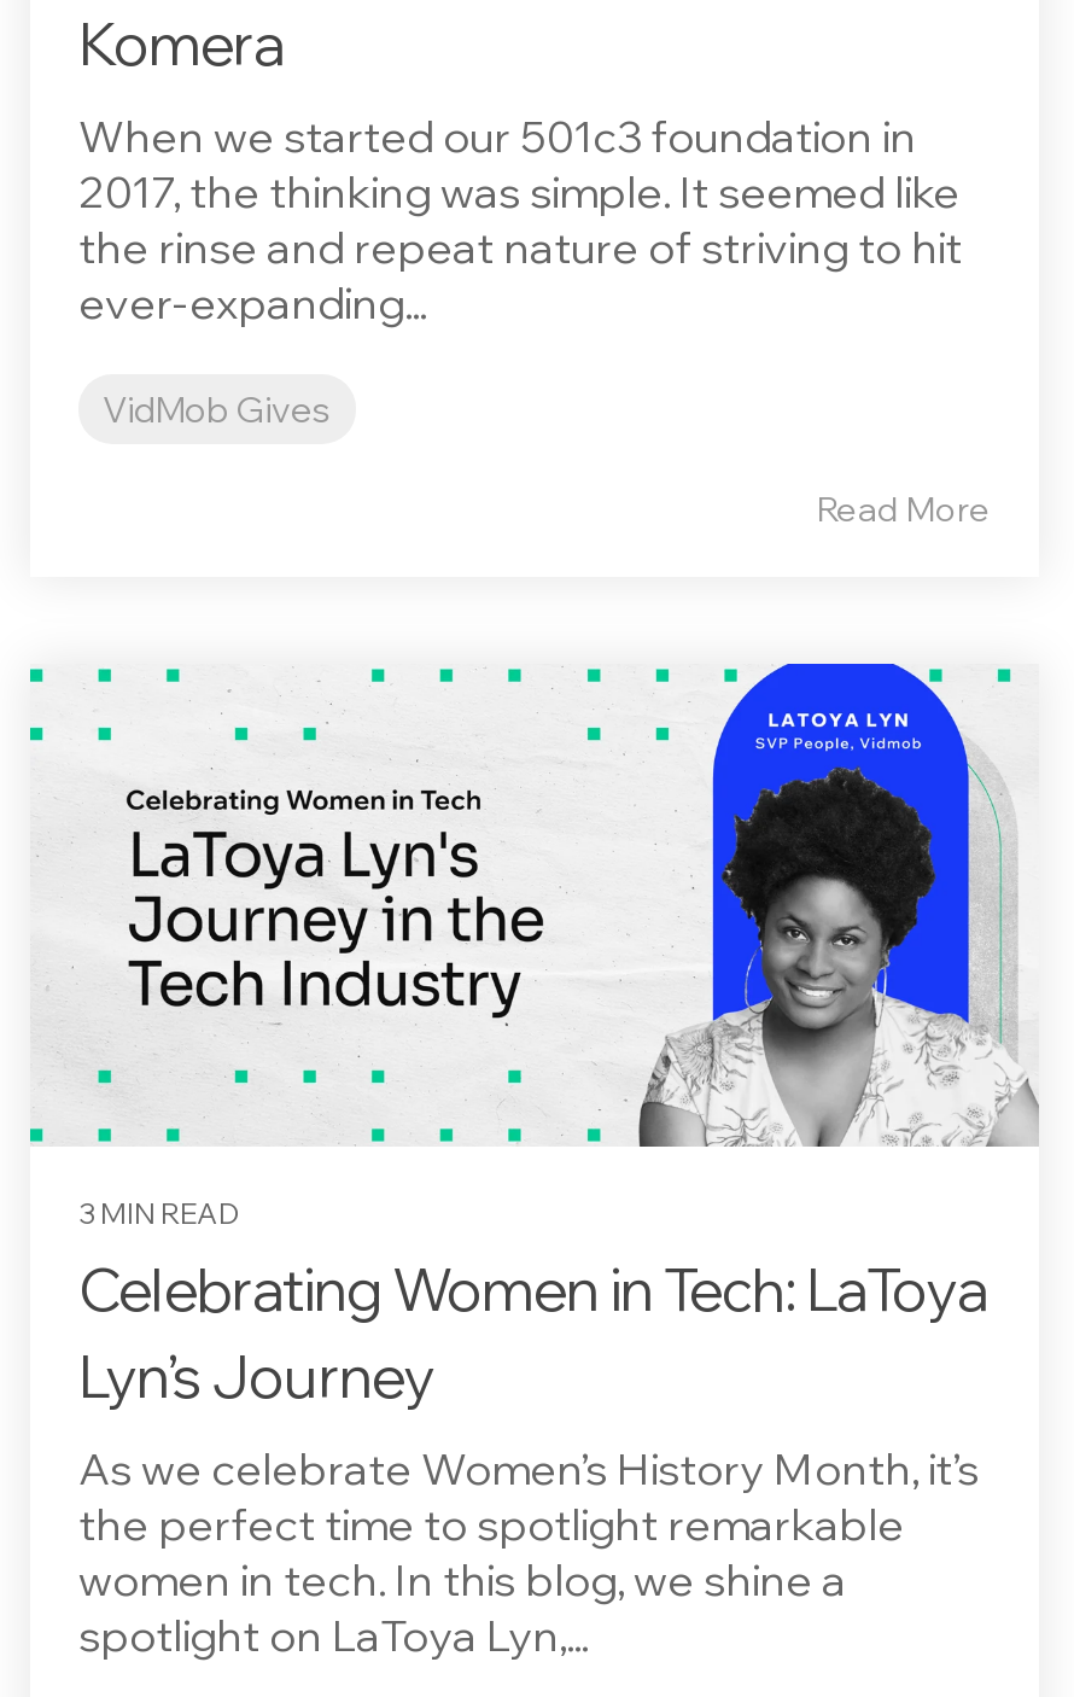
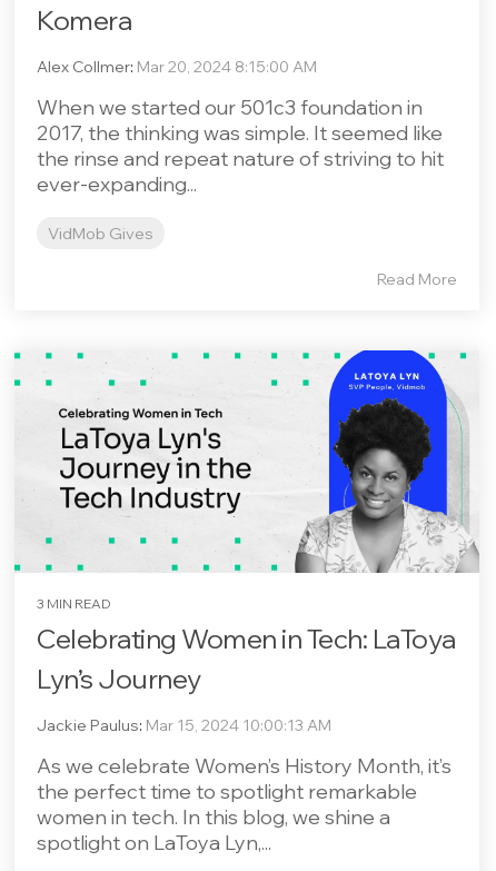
none -> [37,57,317,77] Alex Collmer: Mar 20, 2024 8:15:00 AM
none -> [37,715,331,735] Jackie Paulus: Mar 15, 2024 10:00:13 AM

